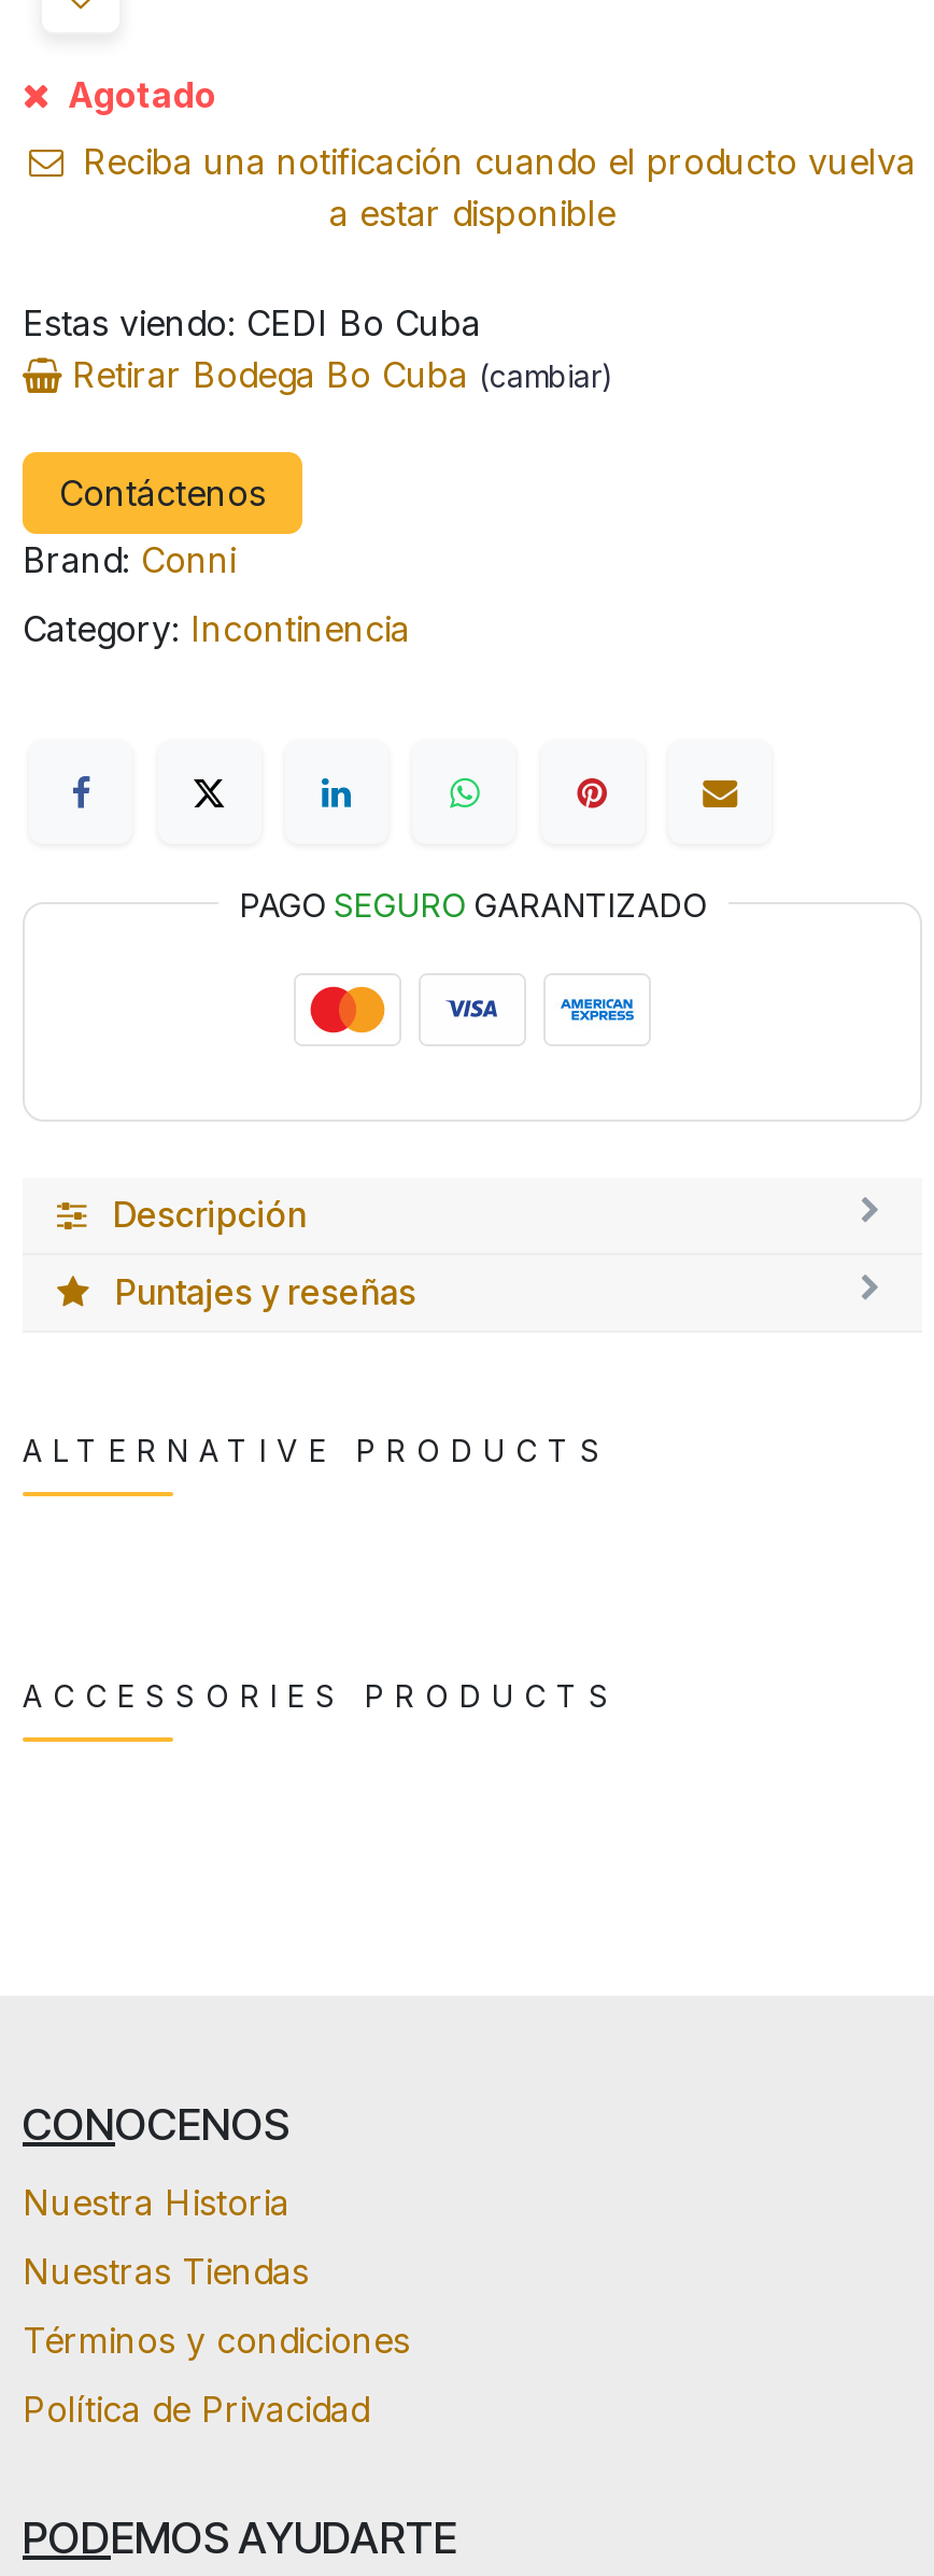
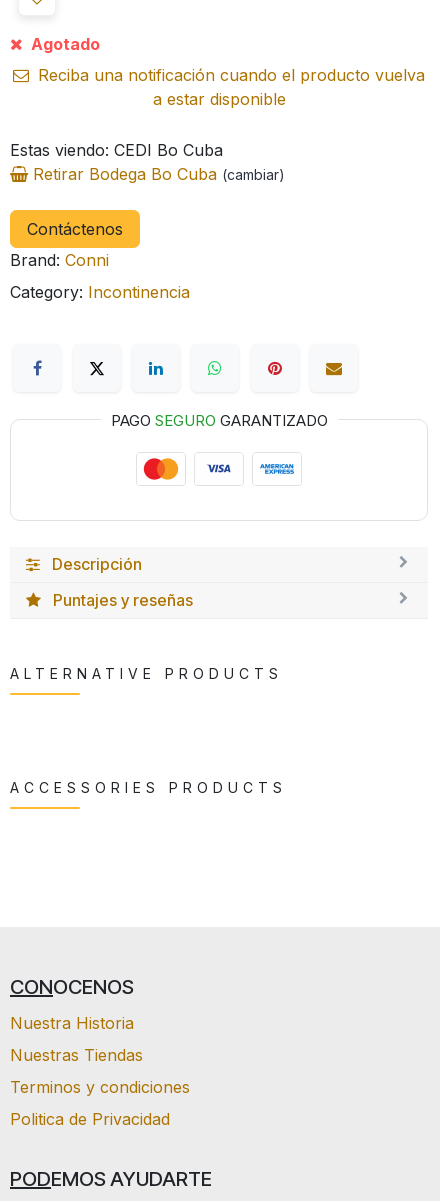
[23,2319,410,2362] Términos y condiciones -> [10,1077,190,1097] Terminos y condiciones
[23,2388,369,2431] Política de Privacidad -> [10,1109,170,1129] Politica de Privacidad

